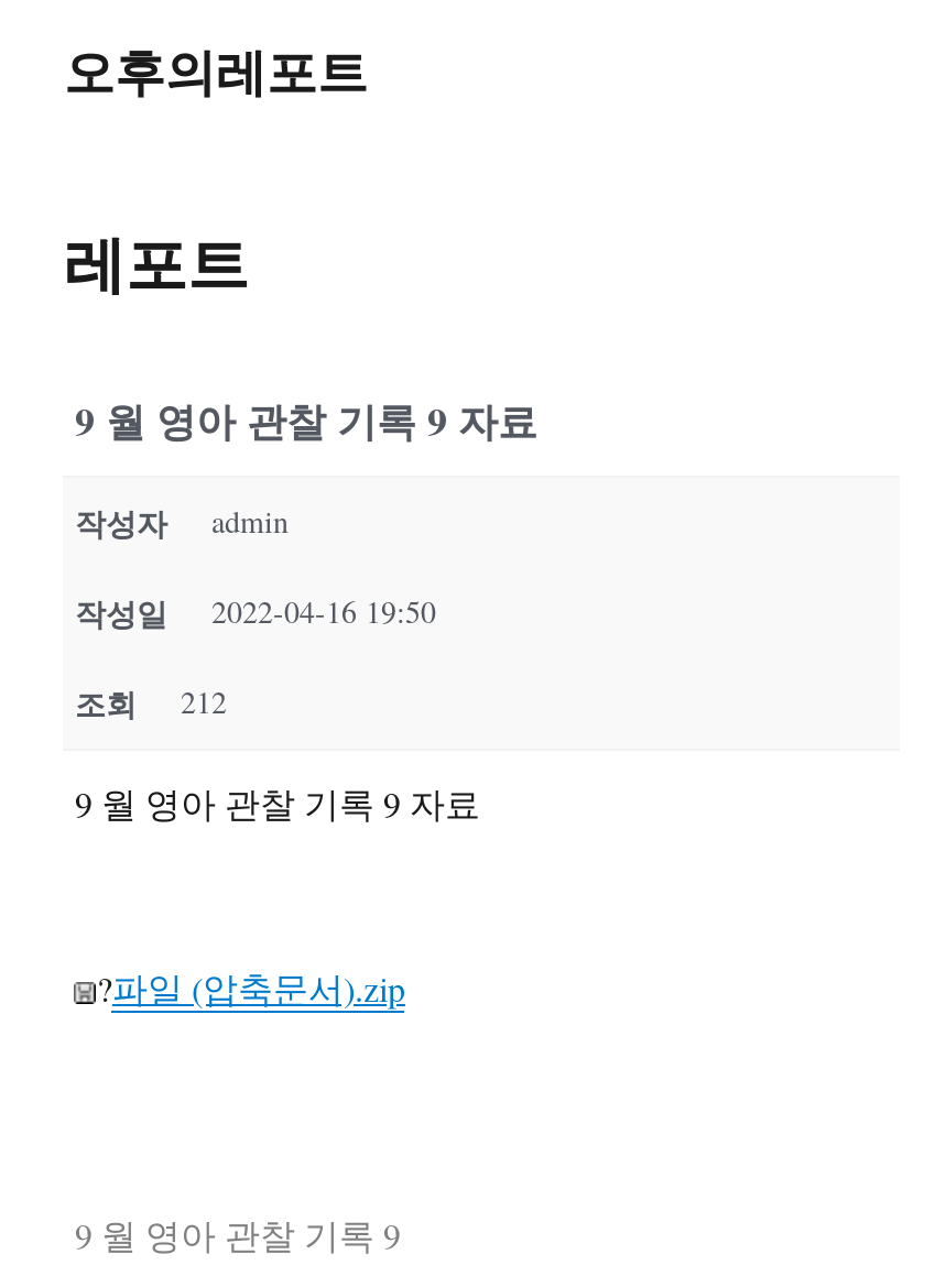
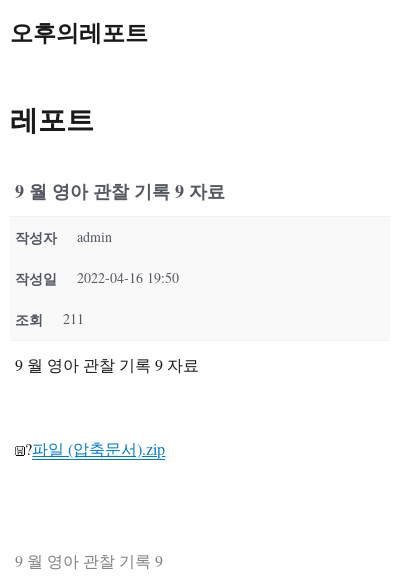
[75,680,227,727] 조회 212 -> [15,309,84,330] 조회 211

